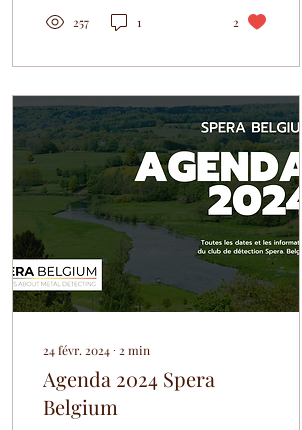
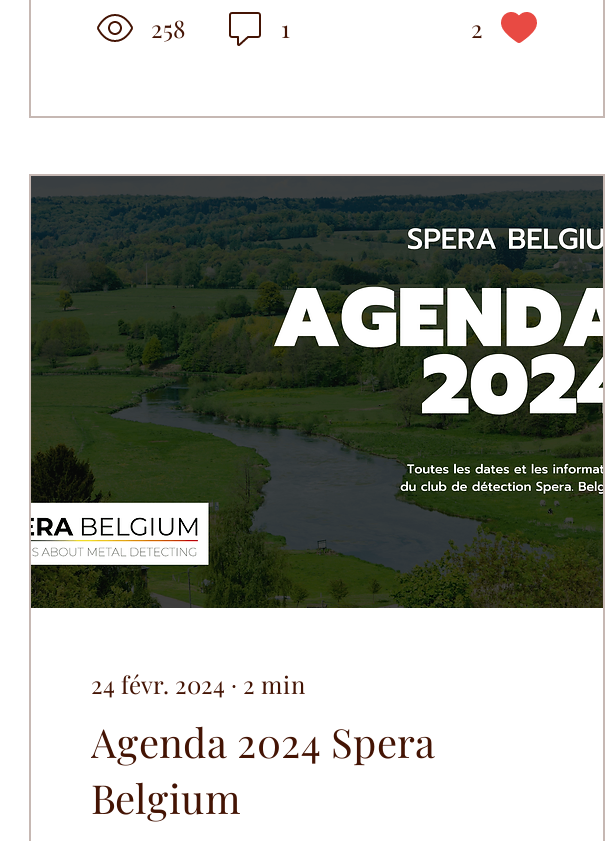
[73,14,89,30] 257 -> [151,12,185,44] 258

